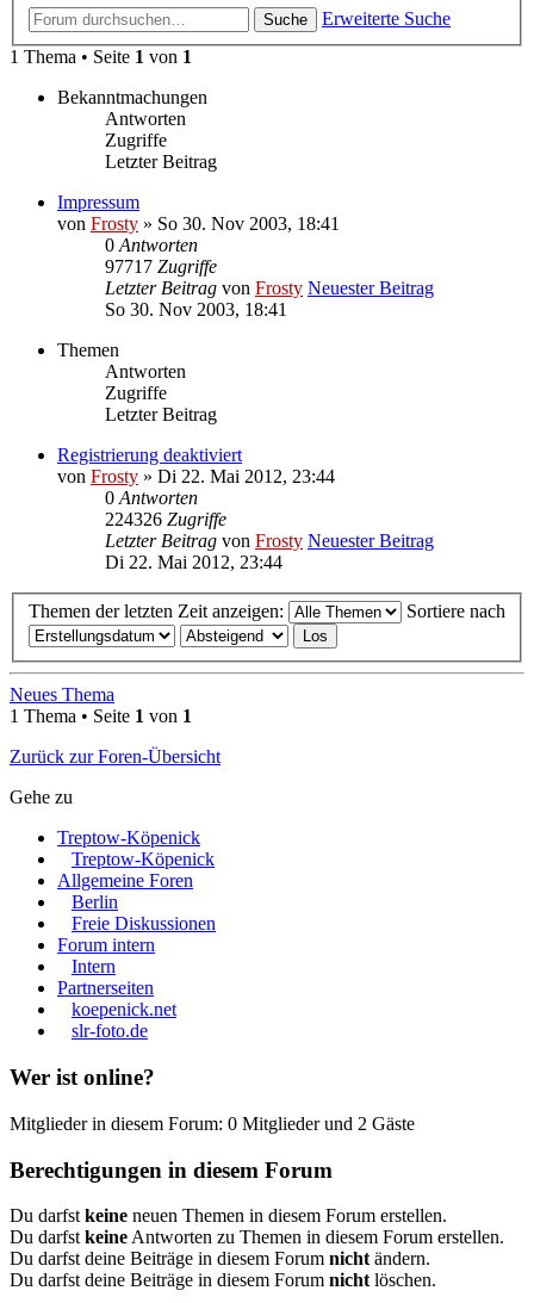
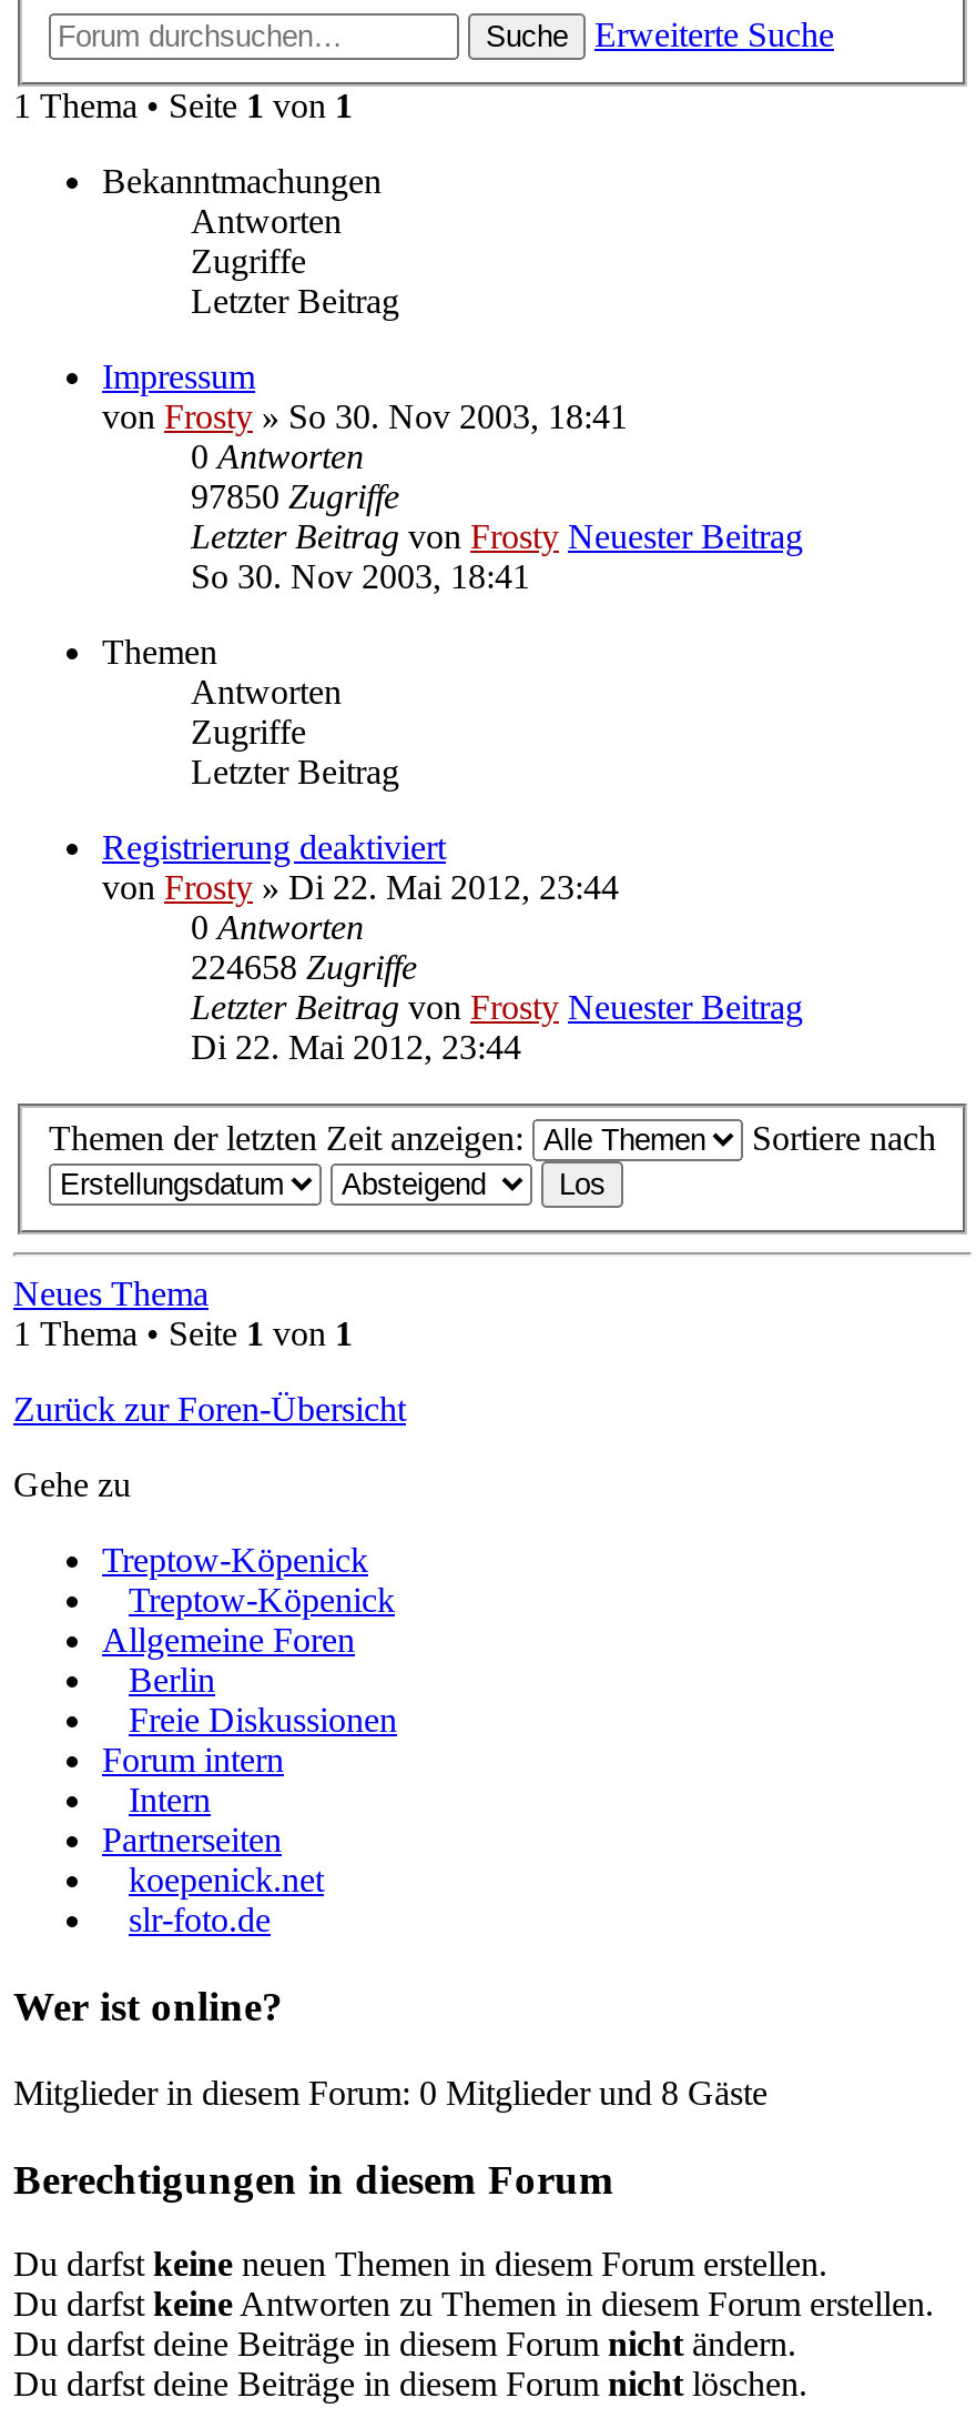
[105,256,217,276] 97717 Zugriffe -> [191,477,399,515] 97850 Zugriffe
[105,509,226,529] 224326 Zugriffe -> [191,948,417,986] 224658 Zugriffe
[10,1113,415,1134] Mitglieder in diesem Forum: 0 Mitglieder und 2 Gäste -> [13,2074,767,2111] Mitglieder in diesem Forum: 0 Mitglieder und 8 Gäste

